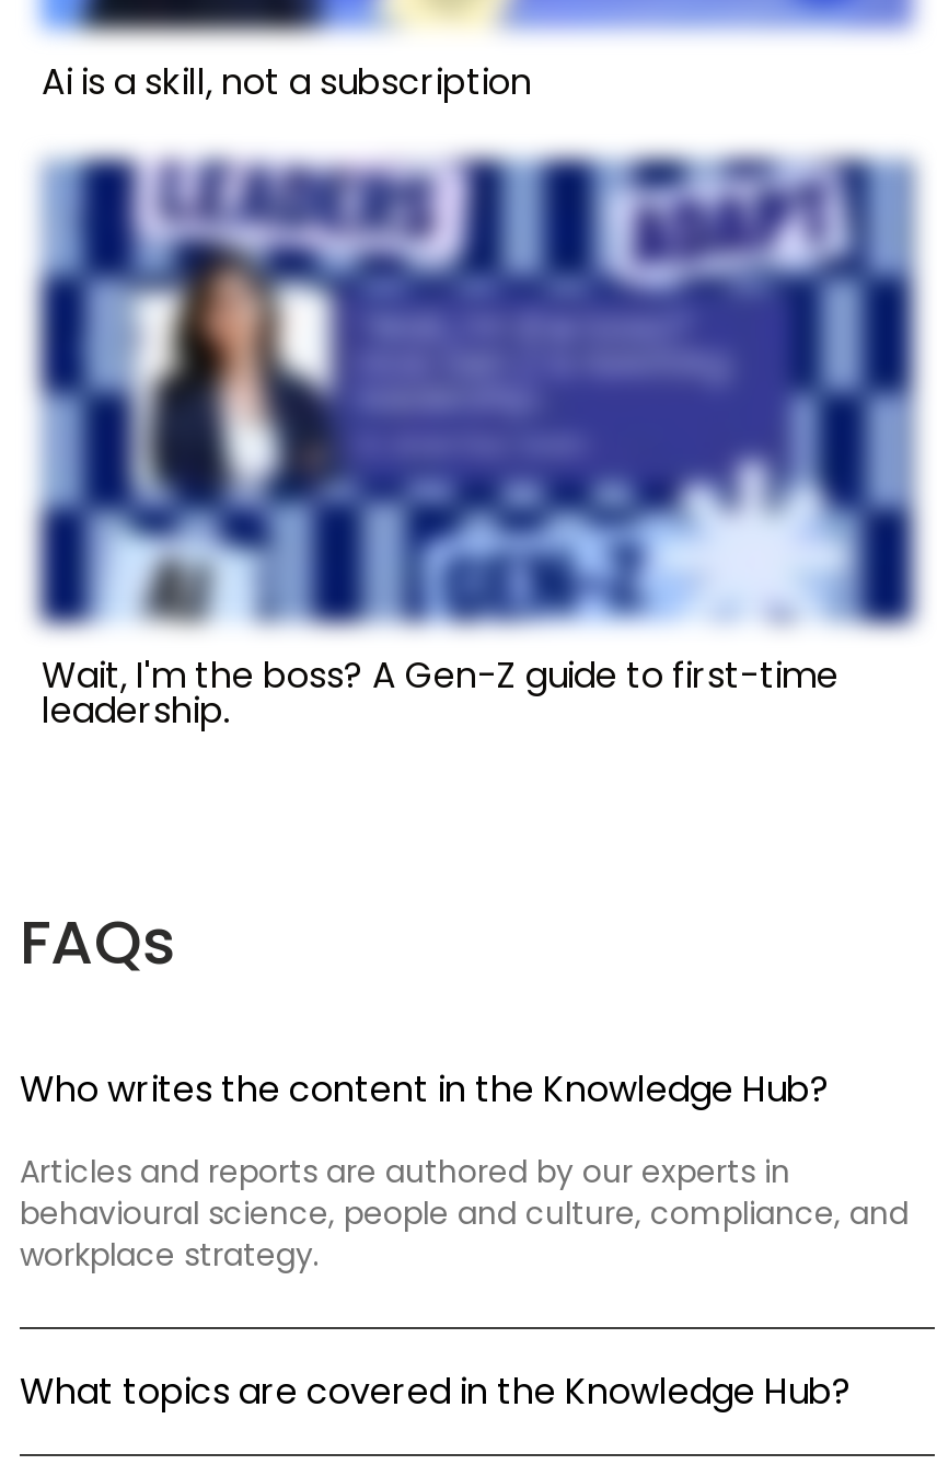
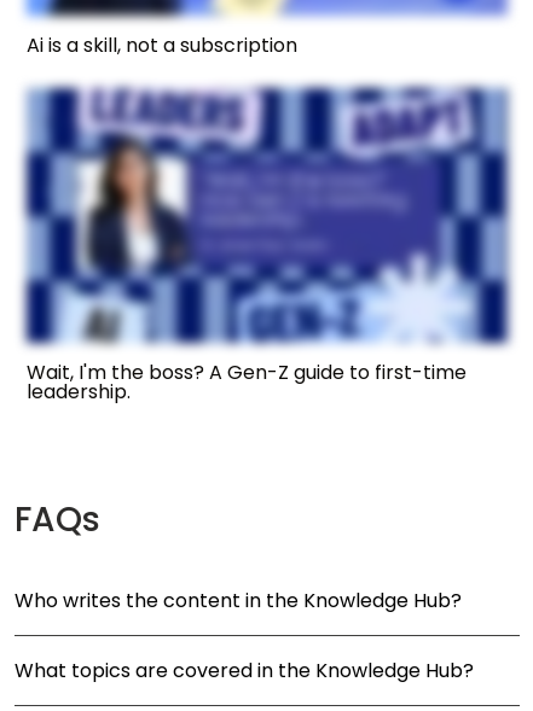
[20,1150,909,1277] Articles and reports are authored by our experts in | behavioural science, people and culture, compliance, and | workplace strategy. -> none

